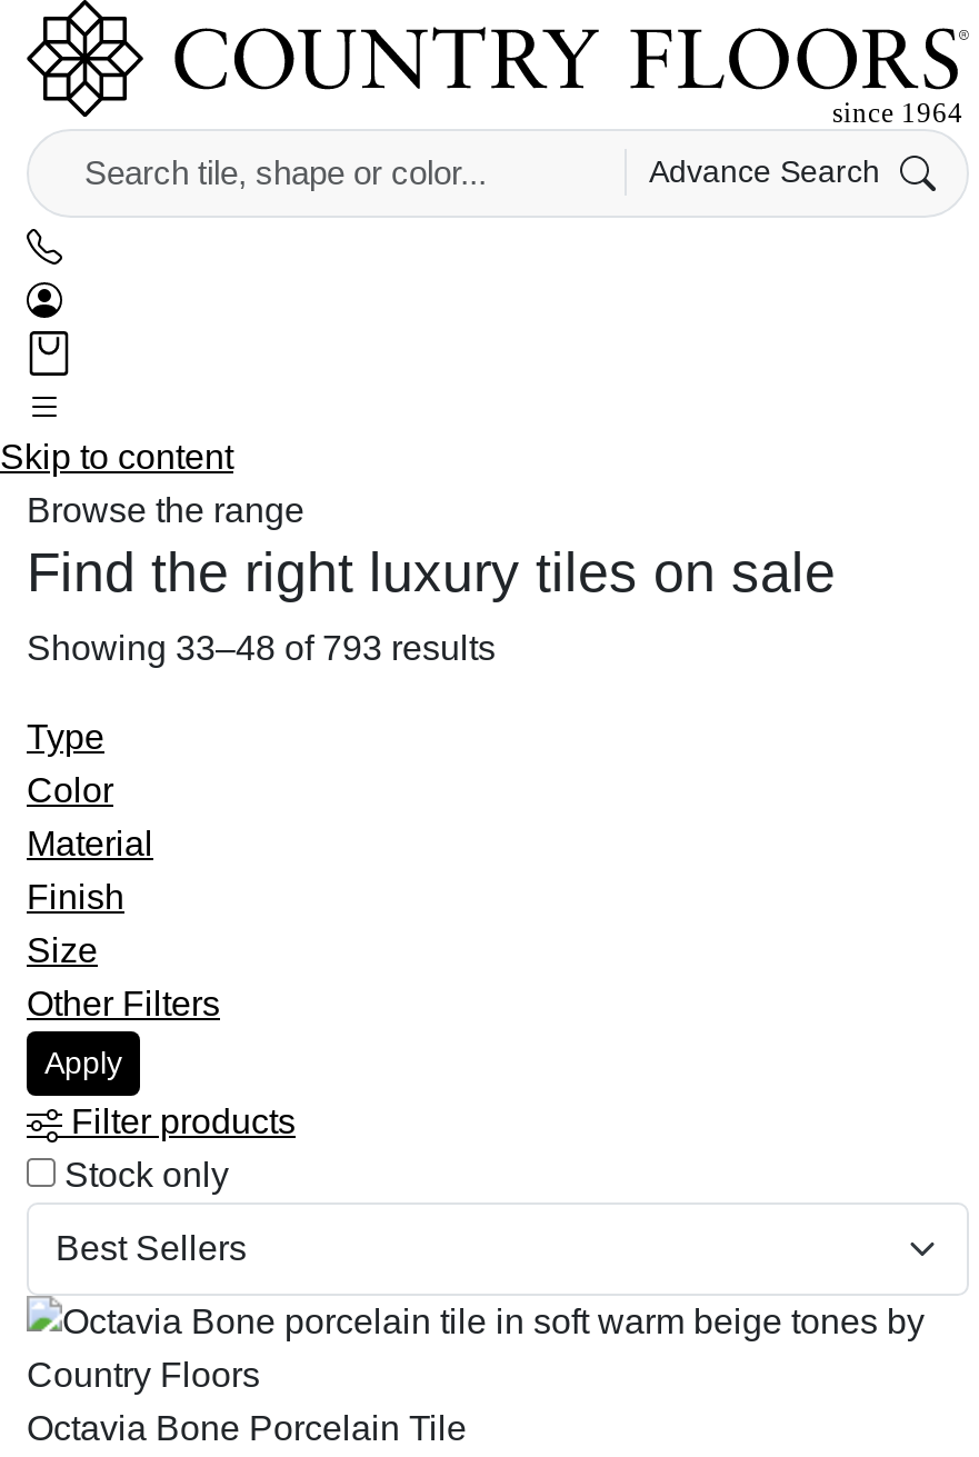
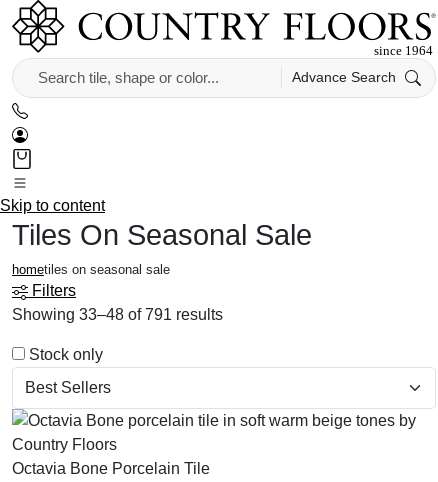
[27,491,836,1140] Browse the range | Find the right luxury tiles on sale | Showing 33–48 of 793 results | Type | Color | Material | Finish | Size | Other Filters | Apply | Filter products -> [12,219,312,323] Tiles On Seasonal Sale | hometiles on seasonal sale | Filters | Showing 33–48 of 791 results

